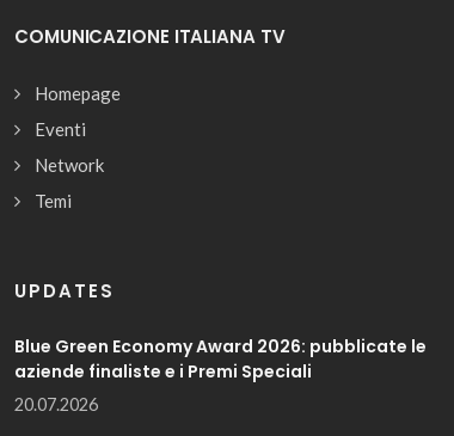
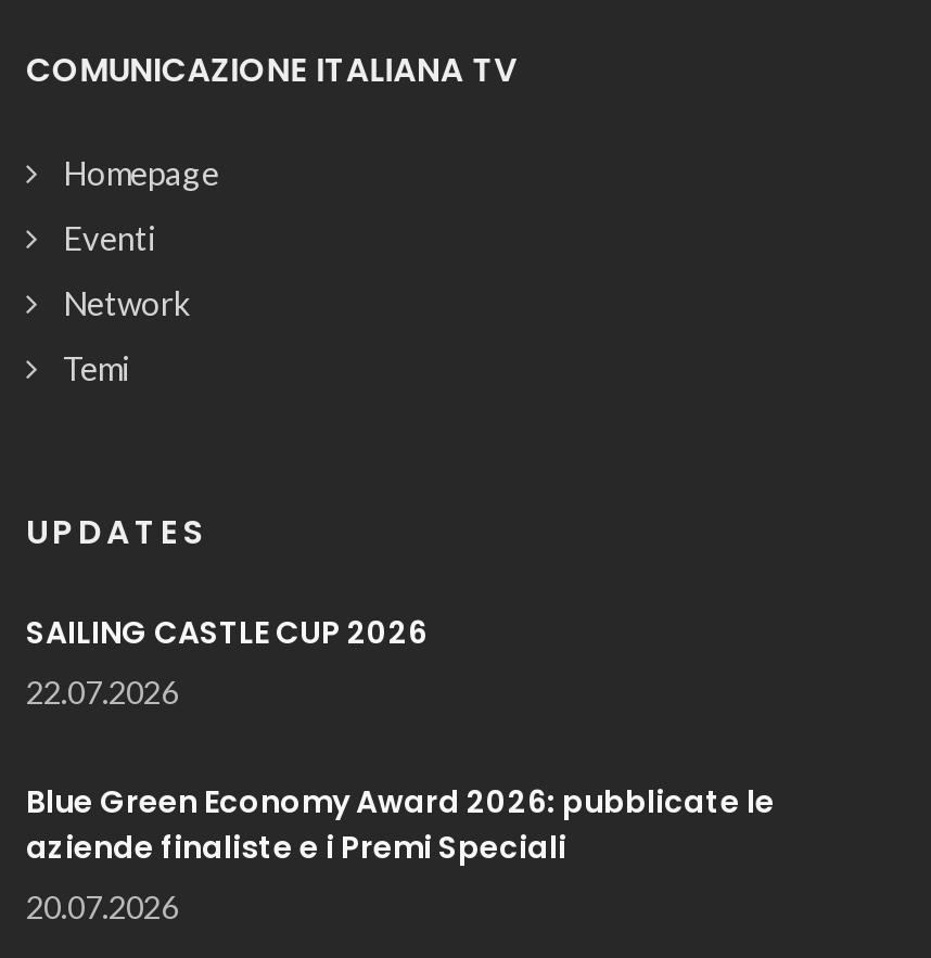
none -> [26,610,428,710] SAILING CASTLE CUP 2026 | 22.07.2026

